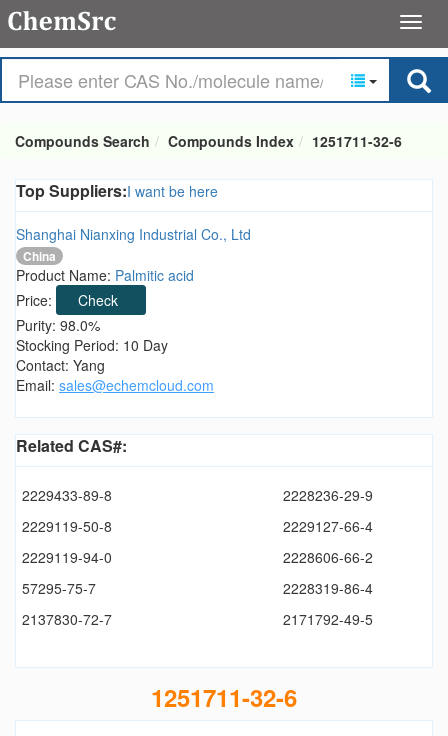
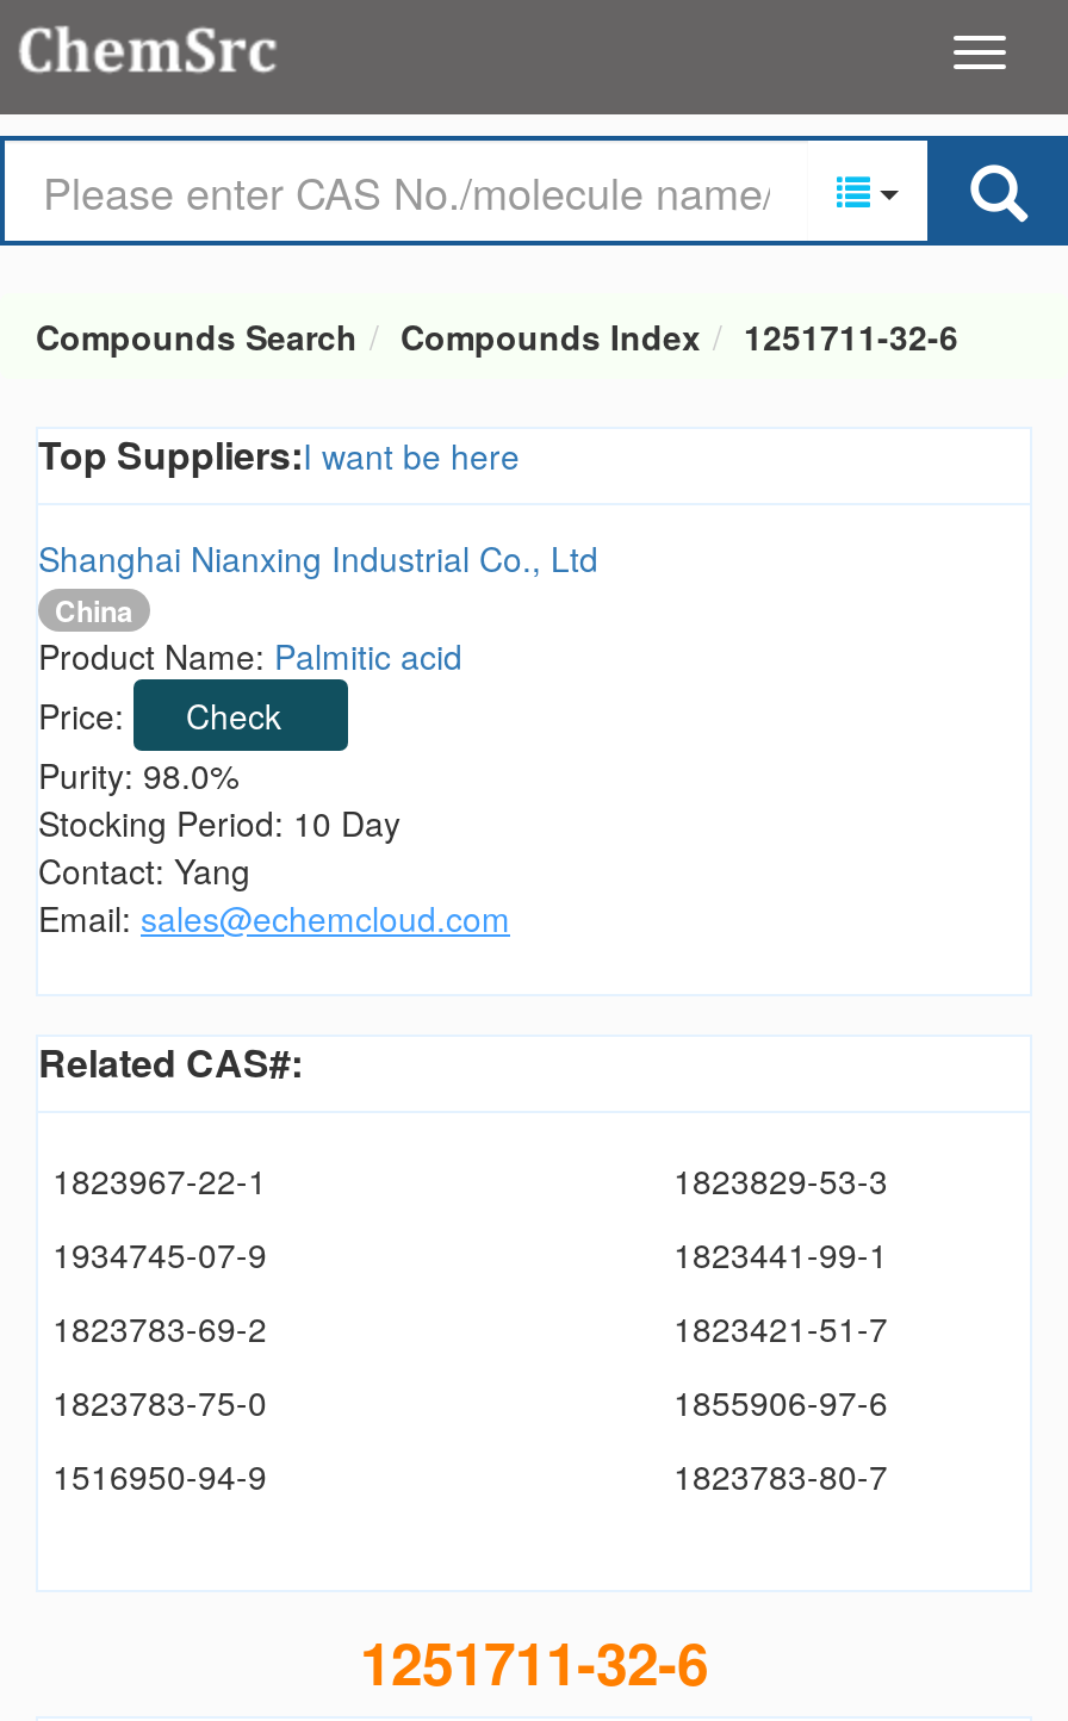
[22,485,112,505] 2229433-89-8 -> [52,1157,267,1204] 1823967-22-1
[282,485,372,505] 2228236-29-9 -> [673,1157,888,1204] 1823829-53-3
[22,516,112,536] 2229119-50-8 -> [52,1231,267,1278] 1934745-07-9
[282,516,372,536] 2229127-66-4 -> [673,1231,888,1278] 1823441-99-1
[22,547,112,567] 2229119-94-0 -> [52,1305,267,1352] 1823783-69-2
[282,547,372,567] 2228606-66-2 -> [673,1305,888,1352] 1823421-51-7
[22,578,96,598] 57295-75-7 -> [52,1378,267,1426] 1823783-75-0
[282,578,372,598] 2228319-86-4 -> [673,1378,888,1426] 1855906-97-6
[22,609,112,629] 2137830-72-7 -> [52,1452,267,1500] 1516950-94-9
[282,609,372,629] 2171792-49-5 -> [673,1452,888,1500] 1823783-80-7

